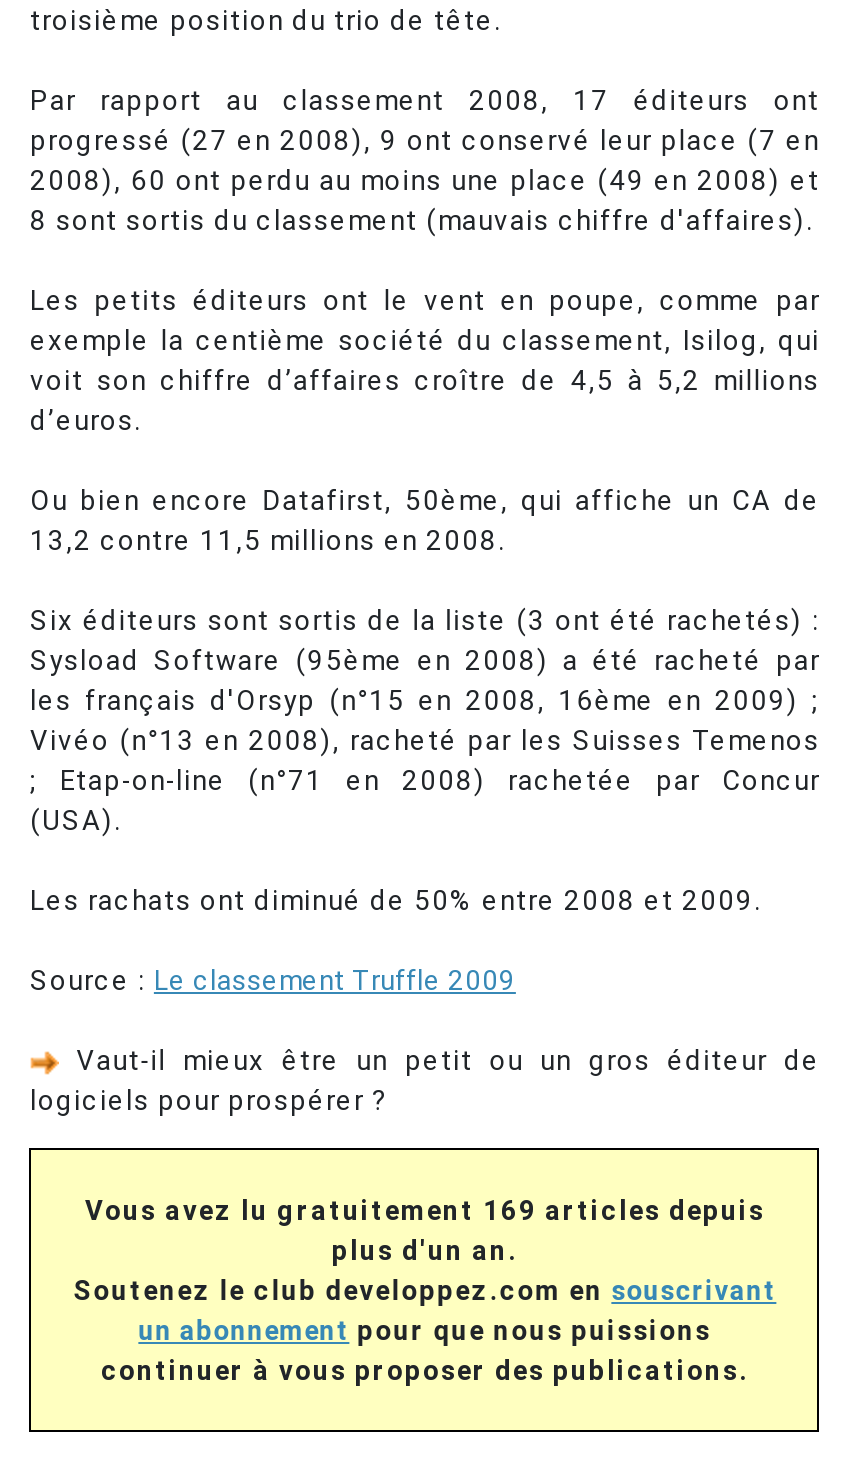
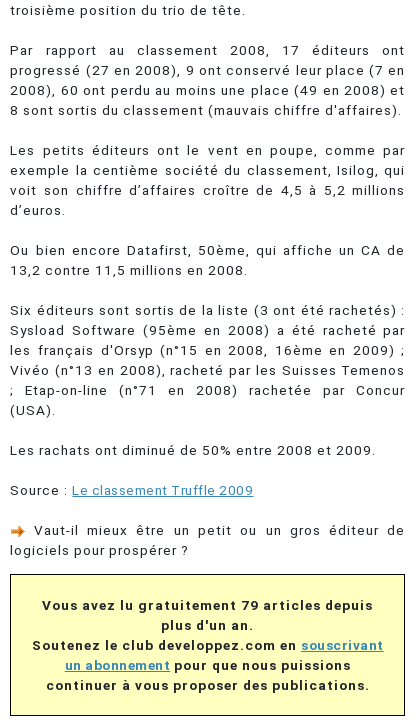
[85,1194,765,1226] Vous avez lu gratuitement 169 articles depuis -> [42,597,373,613] Vous avez lu gratuitement 79 articles depuis

